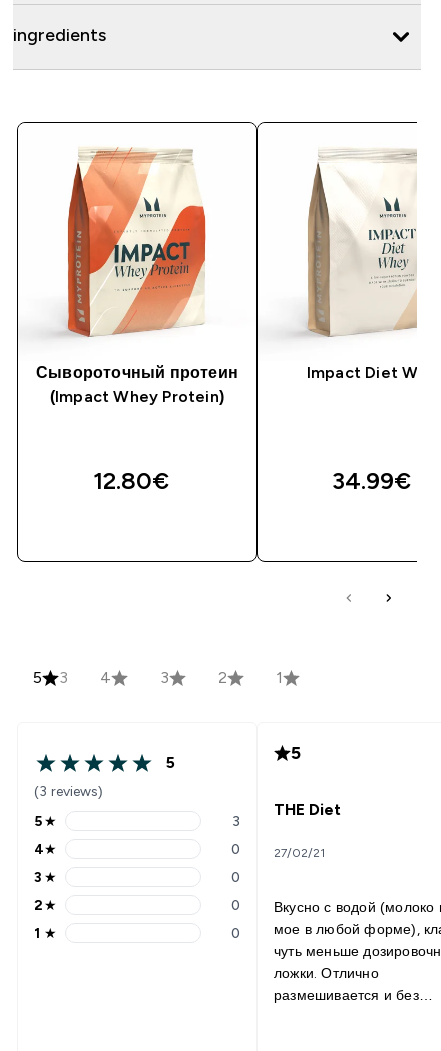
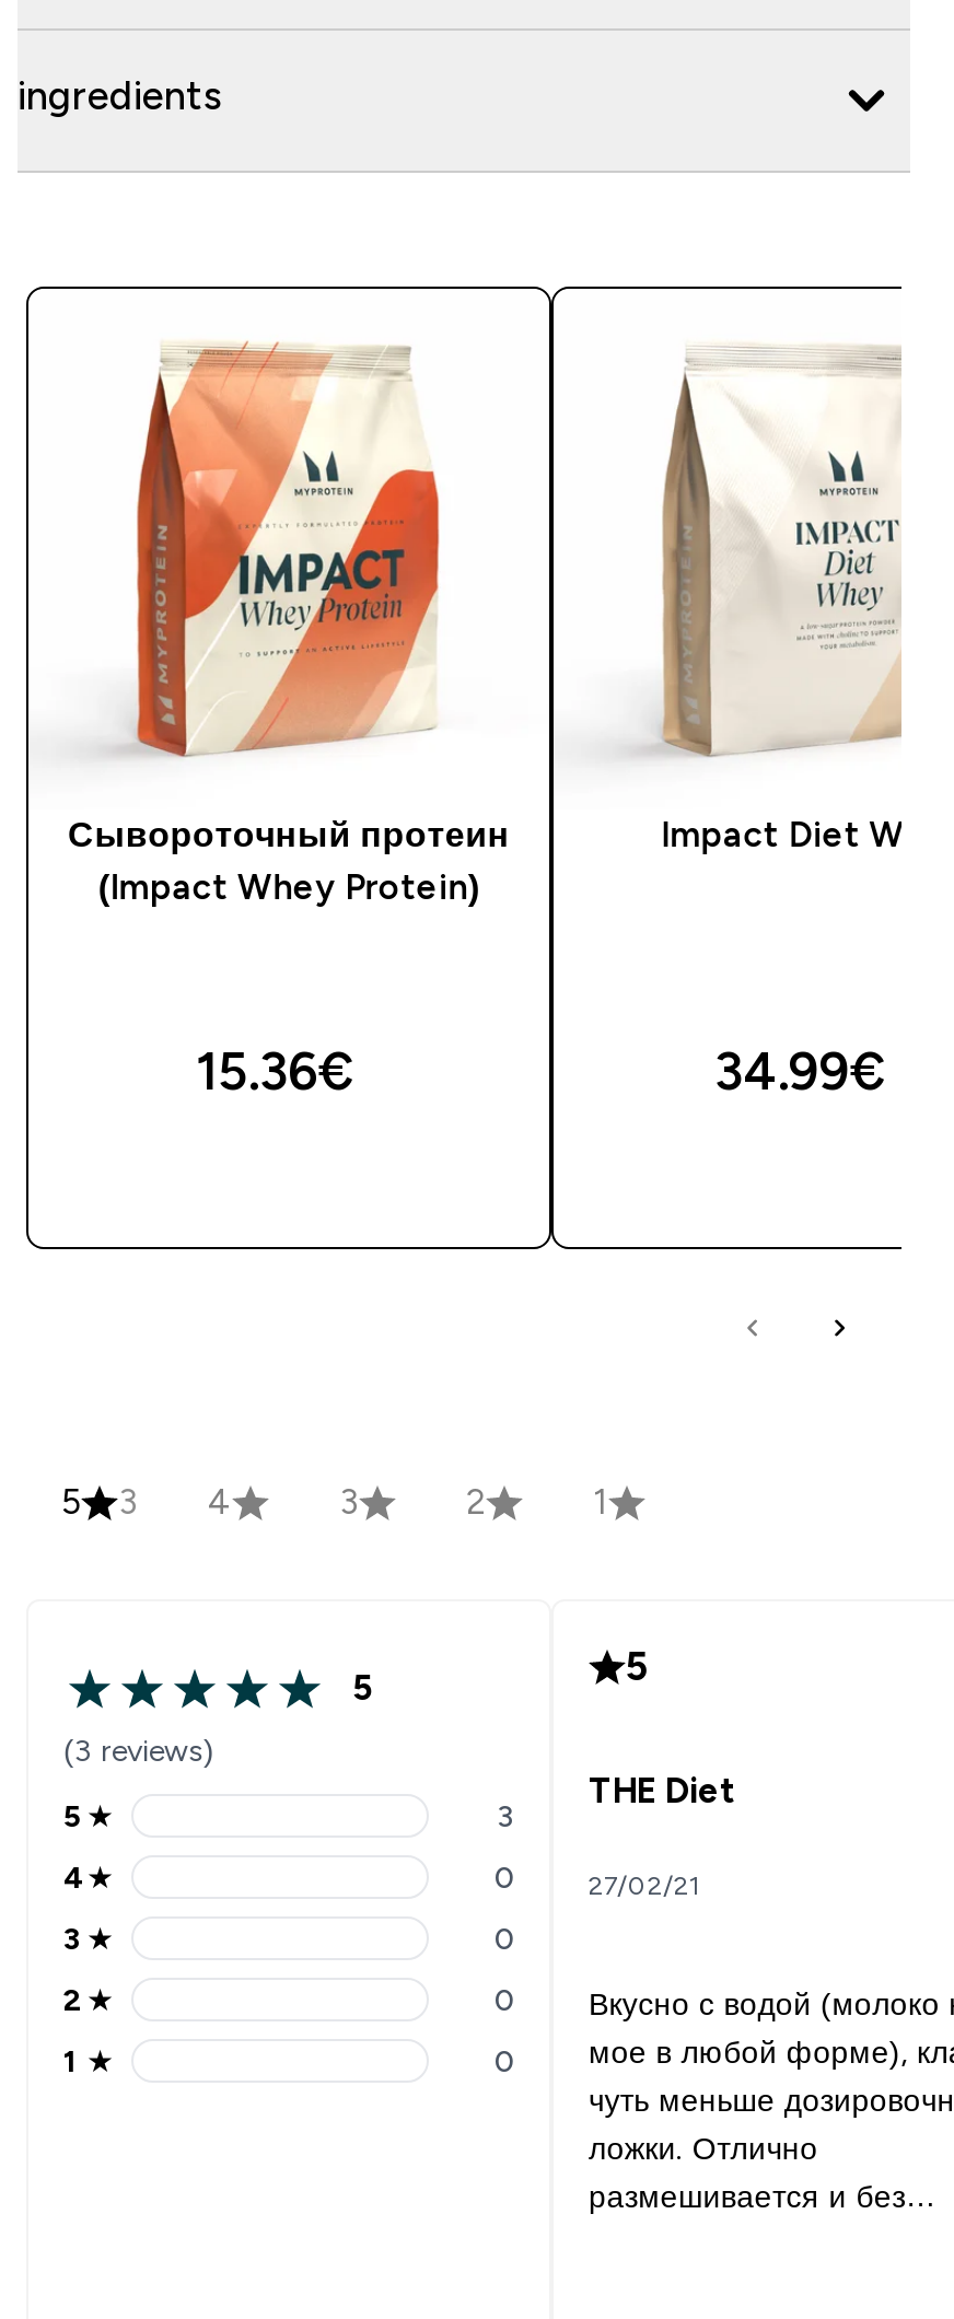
[93,467,169,494] 12.80€ -> [196,1041,356,1100] 15.36€

